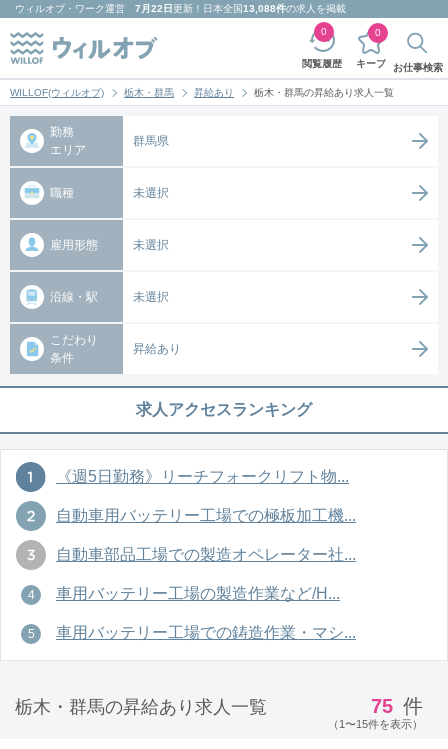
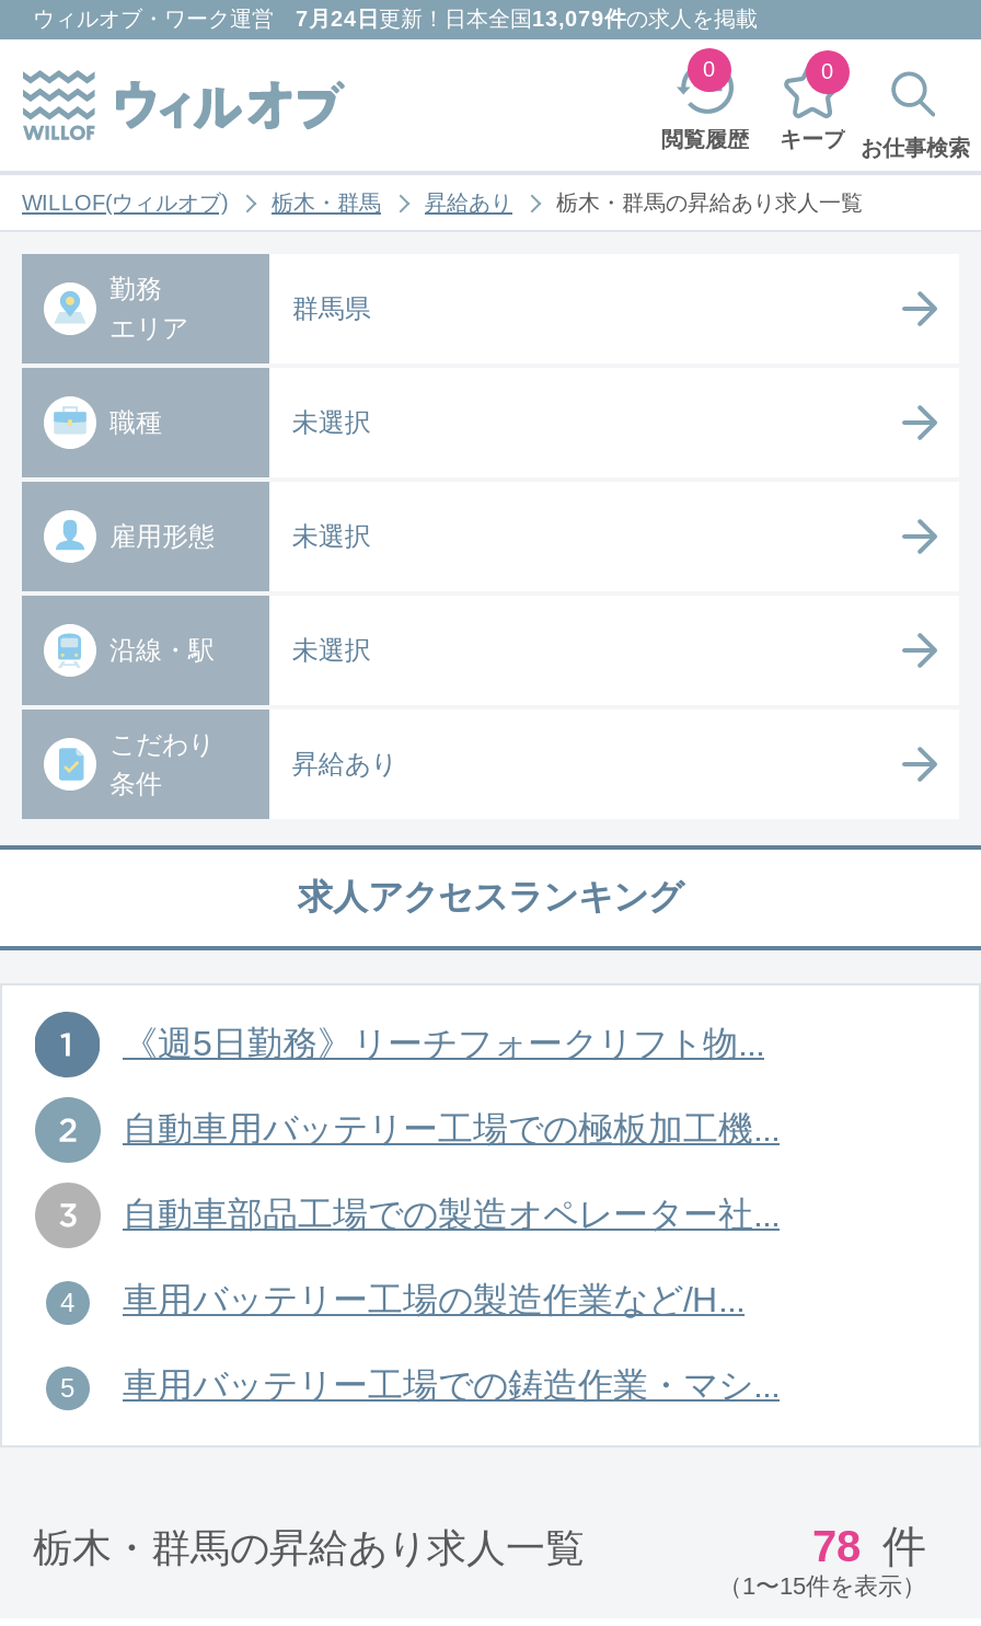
[15,3,346,14] ウィルオブ・ワーク運営7月22日更新！日本全国13,088件の求人を掲載 -> [33,7,758,31] ウィルオブ・ワーク運営7月24日更新！日本全国13,079件の求人を掲載
[371,695,423,717] 75 件 -> [812,1522,926,1570] 78 件

